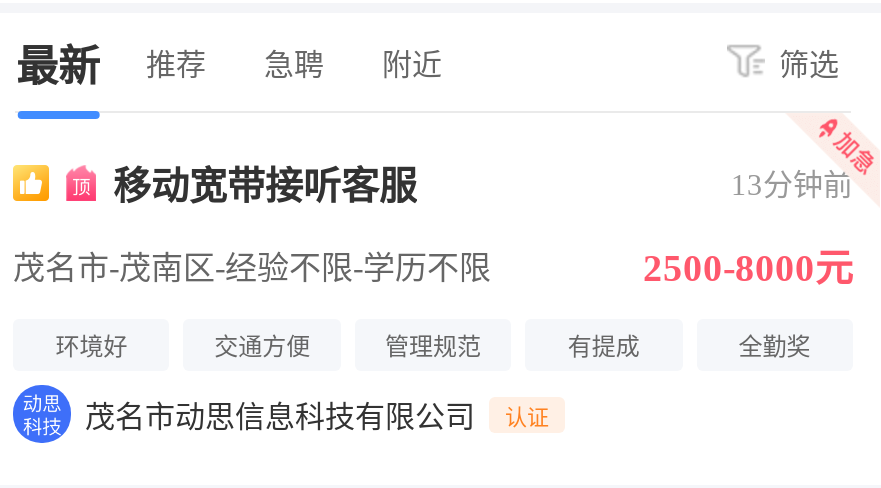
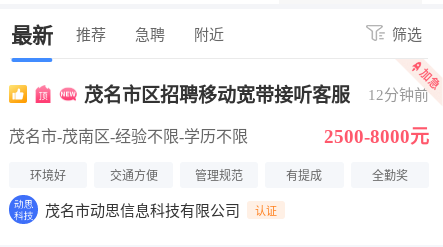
[113,165,853,207] 移动宽带接听客服 | 13分钟前 -> [84,85,429,106] 茂名市区招聘移动宽带接听客服 | 12分钟前

